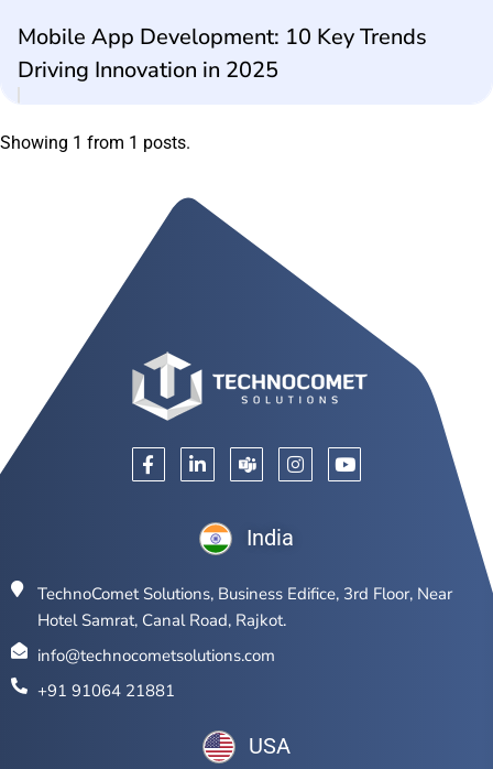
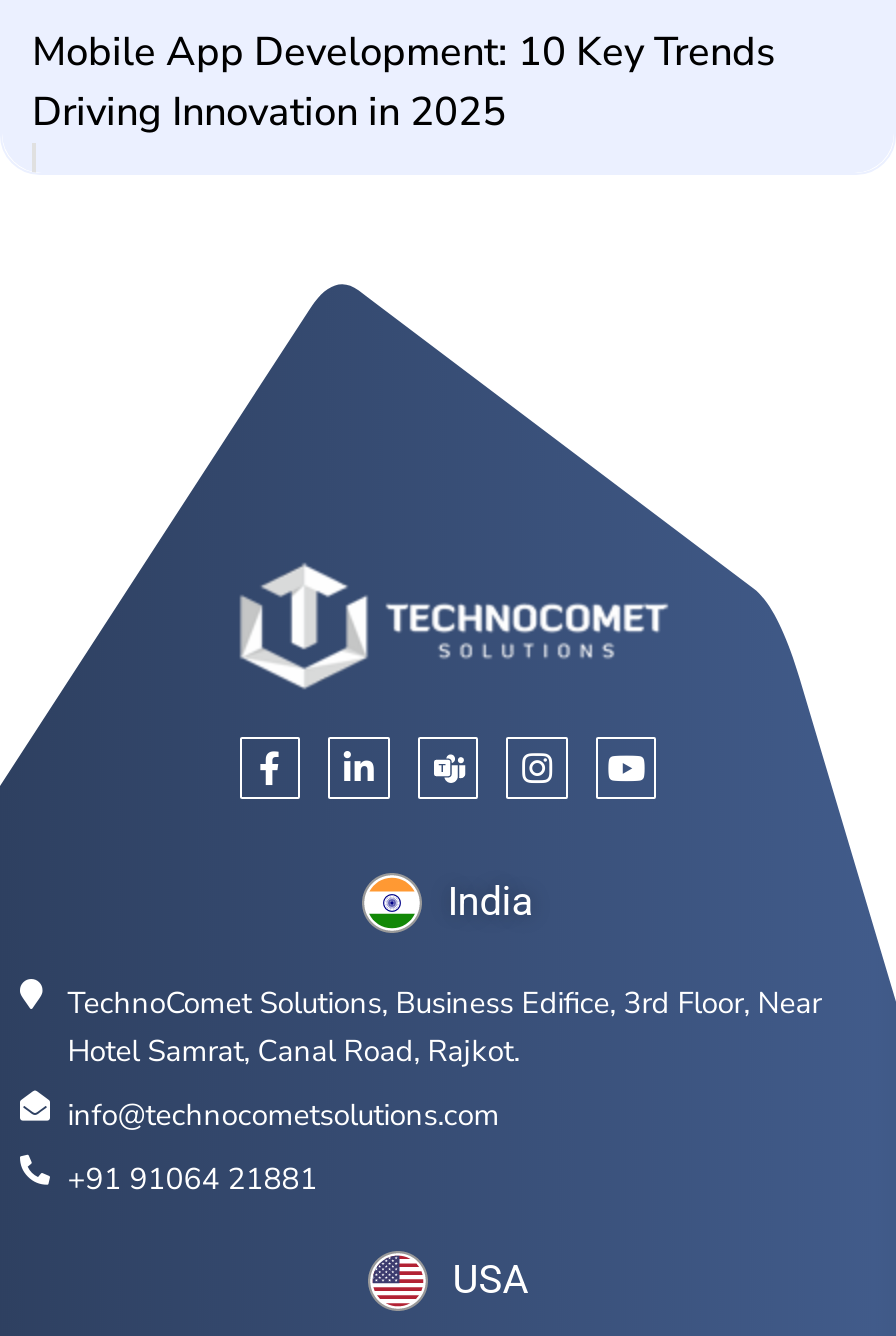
[0,133,190,153] Showing 1 from 1 posts. -> none

